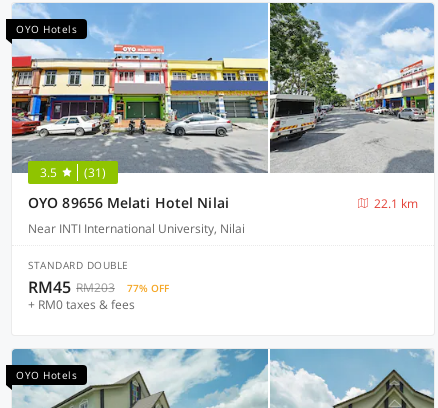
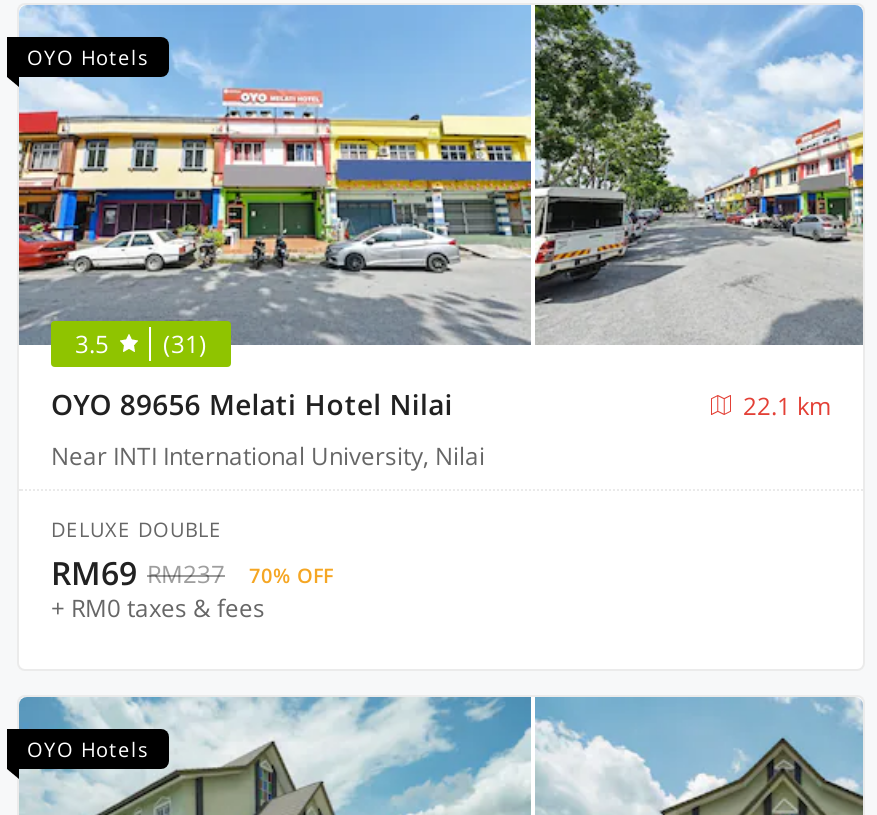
[28,258,169,298] STANDARD DOUBLE | RM45 RM203 | 77% OFF -> [51,515,333,595] DELUXE DOUBLE | RM69 RM237 | 70% OFF

